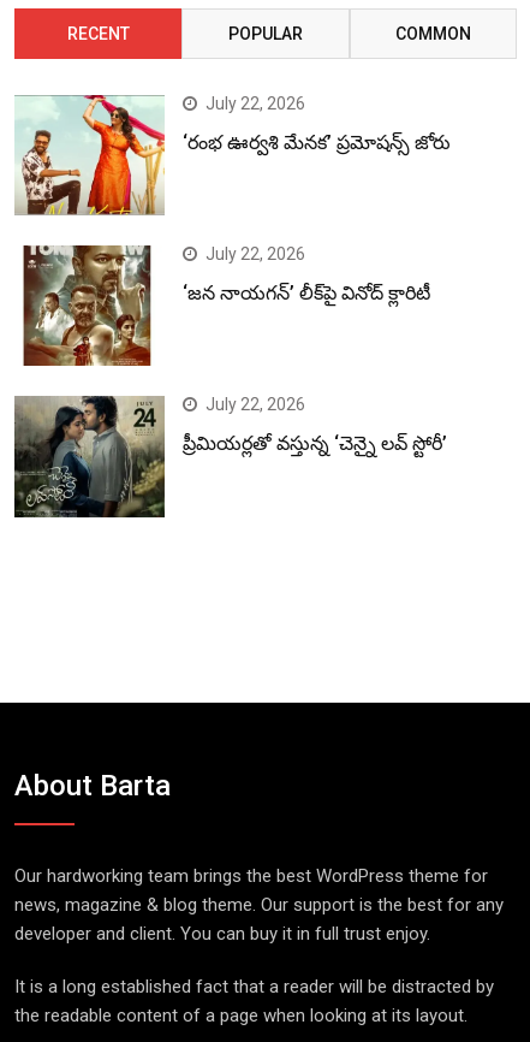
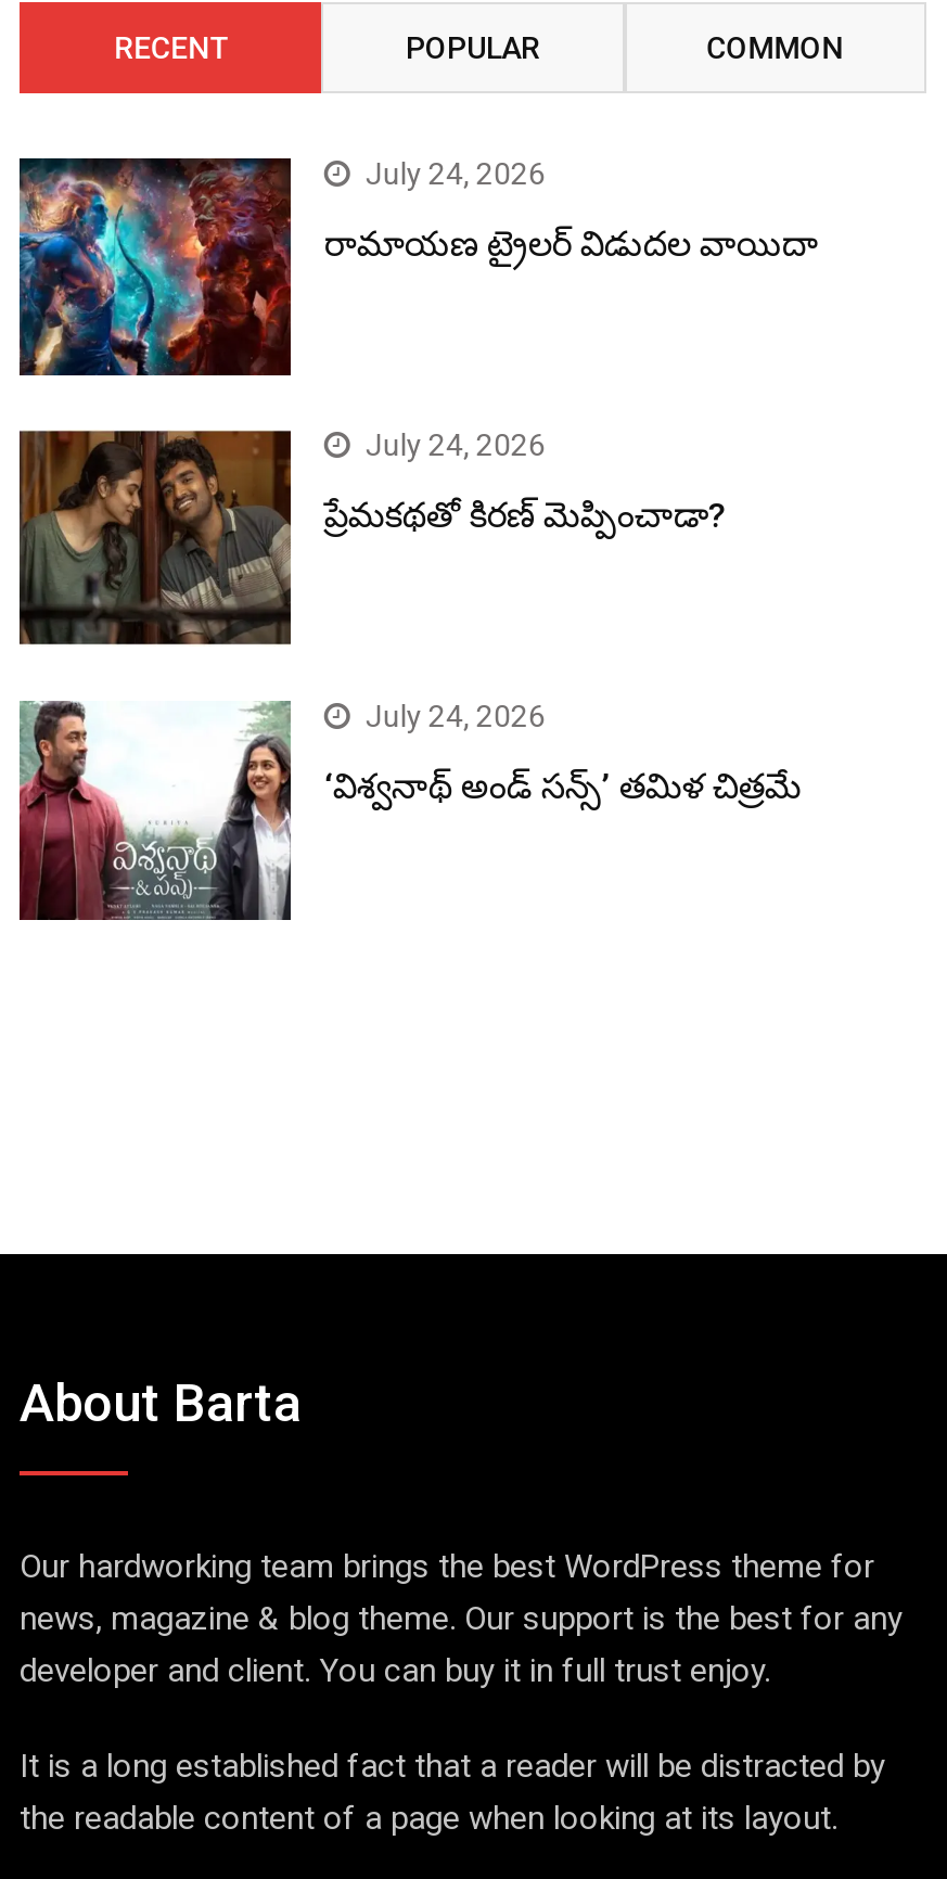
[14,94,451,215] [image] | ‘రంభ ఊర్వశి మేనక’ ప్రమోషన్స్ జోరు -> [17,156,819,378] [image] | రామాయణ ట్రైలర్ విడుదల వాయిదా
[206,93,306,113] July 22, 2026 -> [365,156,545,190] July 24, 2026
[14,244,431,367] [image] | ‘జన నాయగన్’ లీక్‌పై వినోద్ క్లారిటీ -> [17,427,725,647] [image] | ప్రేమకథతో కిరణ్ మెప్పించాడా?
[206,244,306,264] July 22, 2026 -> [365,427,545,462] July 24, 2026
[13,395,448,519] [image] | ప్రీమియర్లతో వస్తున్న ‘చెన్నై లవ్ స్టోరీ’ -> [17,701,801,922] [image] | ‘విశ్వనాథ్ అండ్ సన్స్’ తమిళ చిత్రమే
[206,395,306,414] July 22, 2026 -> [365,699,545,734] July 24, 2026

